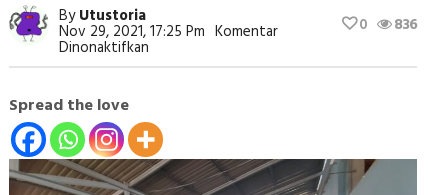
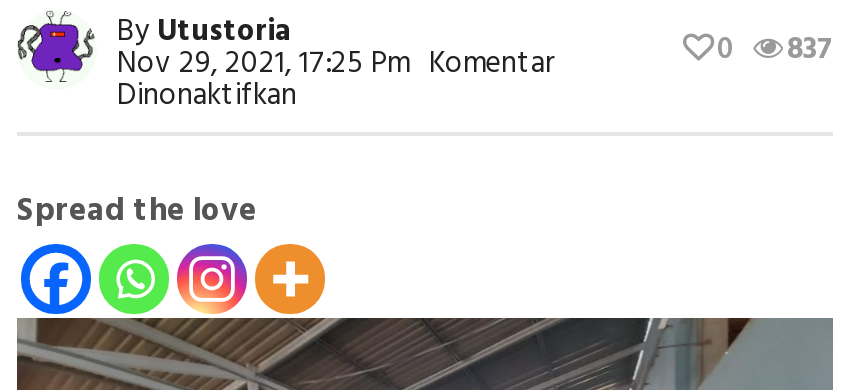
[359,13,417,37] 0 836 -> [717,26,833,74] 0 837

